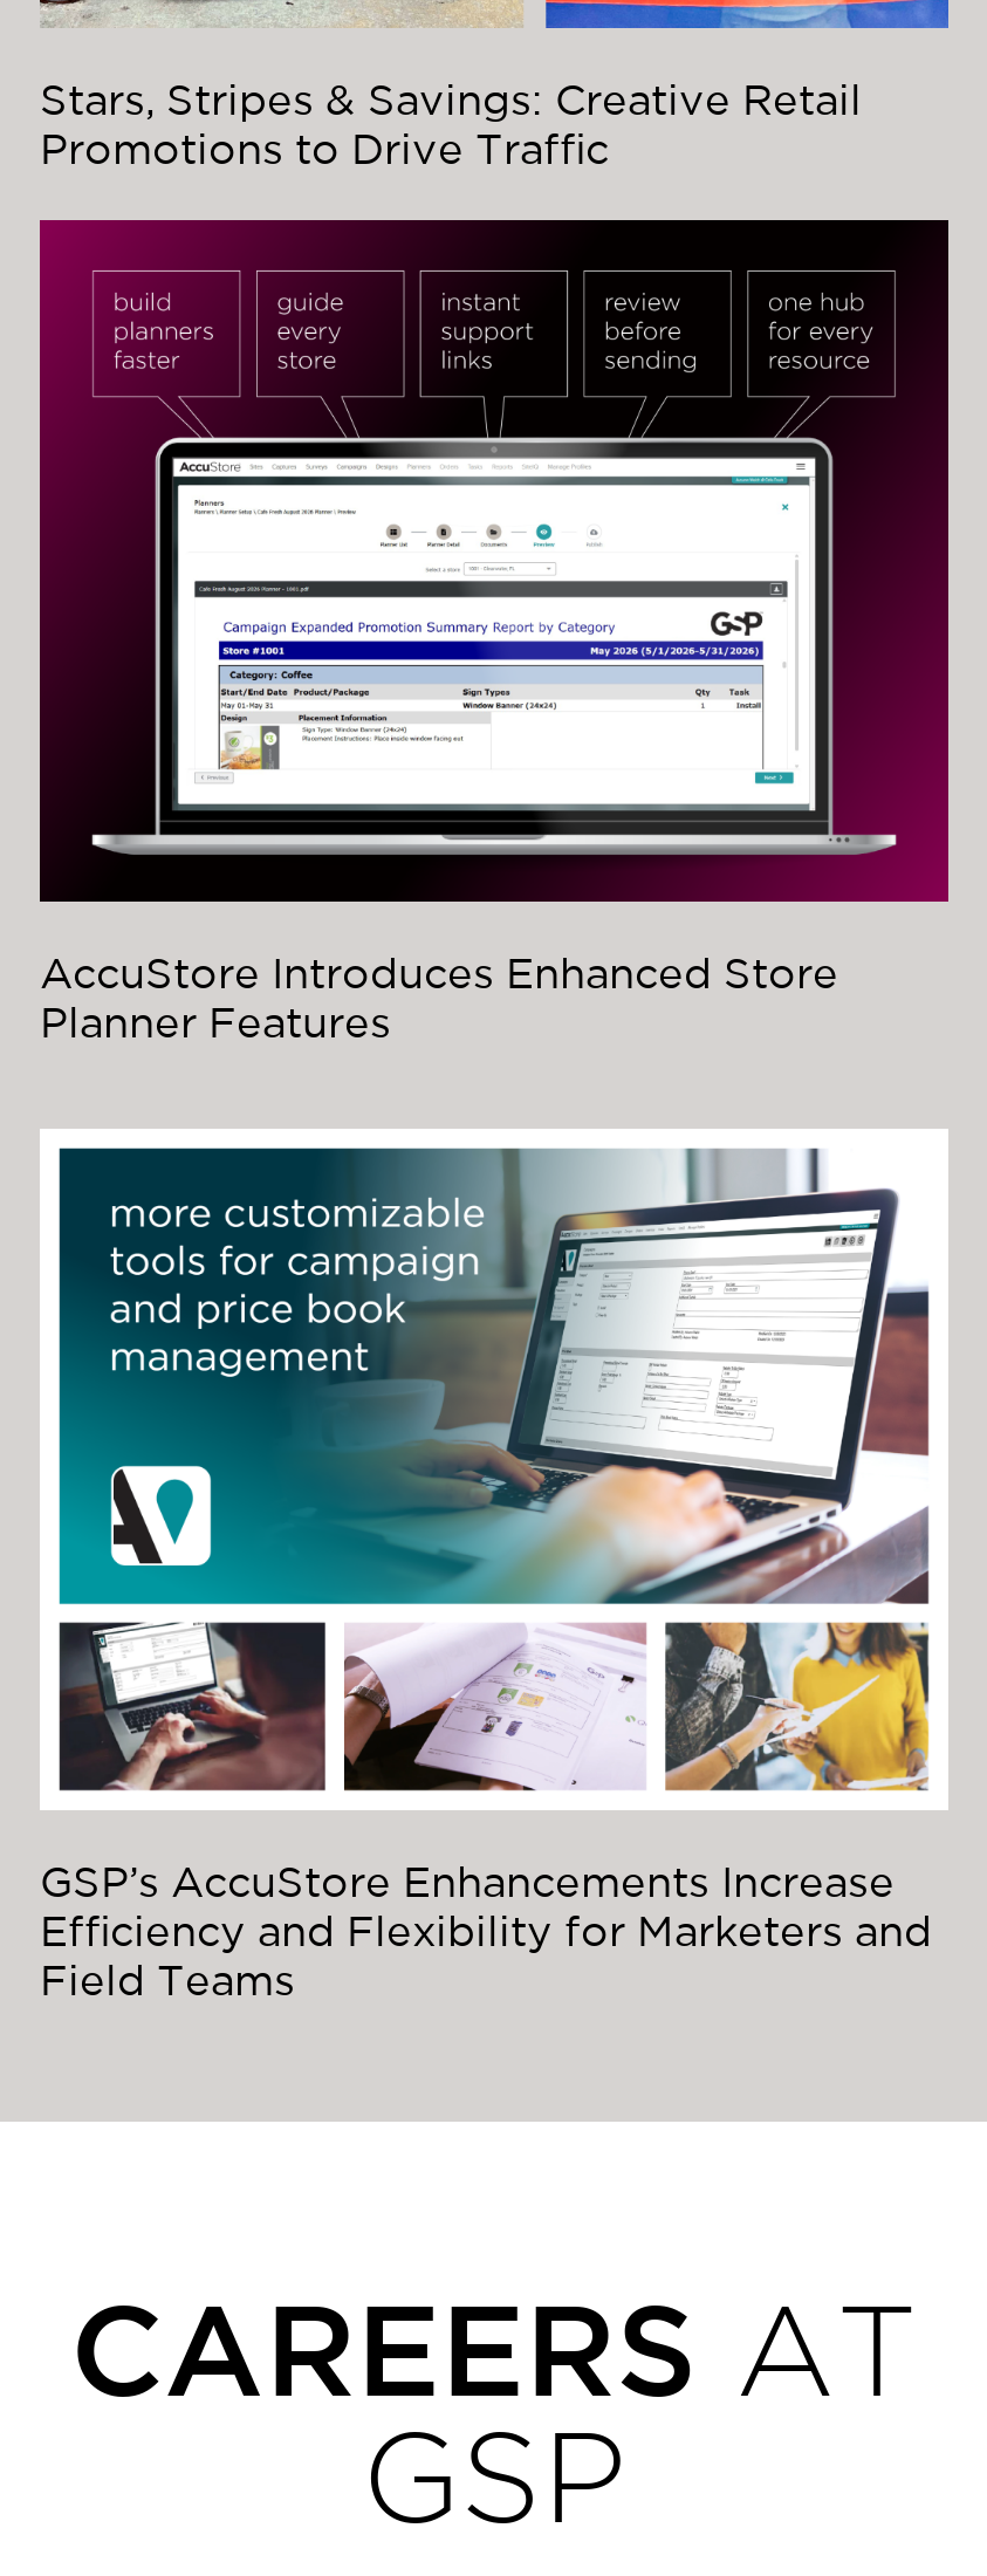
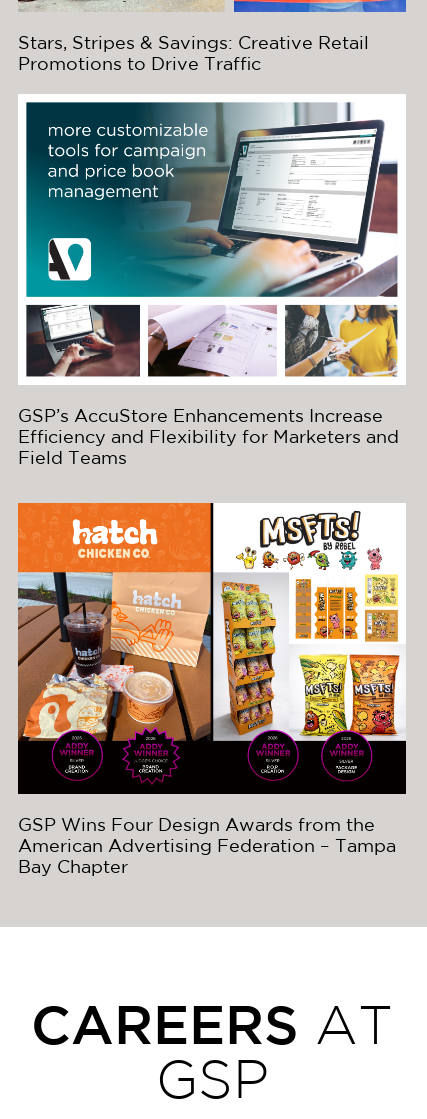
[40,218,951,1044] [image] | AccuStore Introduces Enhanced Store | Planner Features -> none
moved [40,1145,932,2003] -> [18,100,399,466]: [image] | GSP’s AccuStore Enhancements Increase | Efficiency and Flexibility for Marketers and | Field Teams
none -> [17,502,407,875] [image] | GSP Wins Four Design Awards from the | American Advertising Federation – Tampa | Bay Chapter

